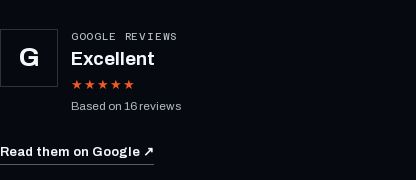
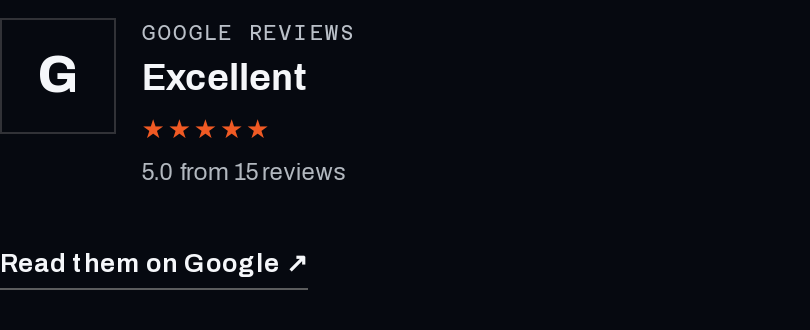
[71,99,181,111] Based on 16 reviews -> [142,159,346,183] 5.0 from 15 reviews

